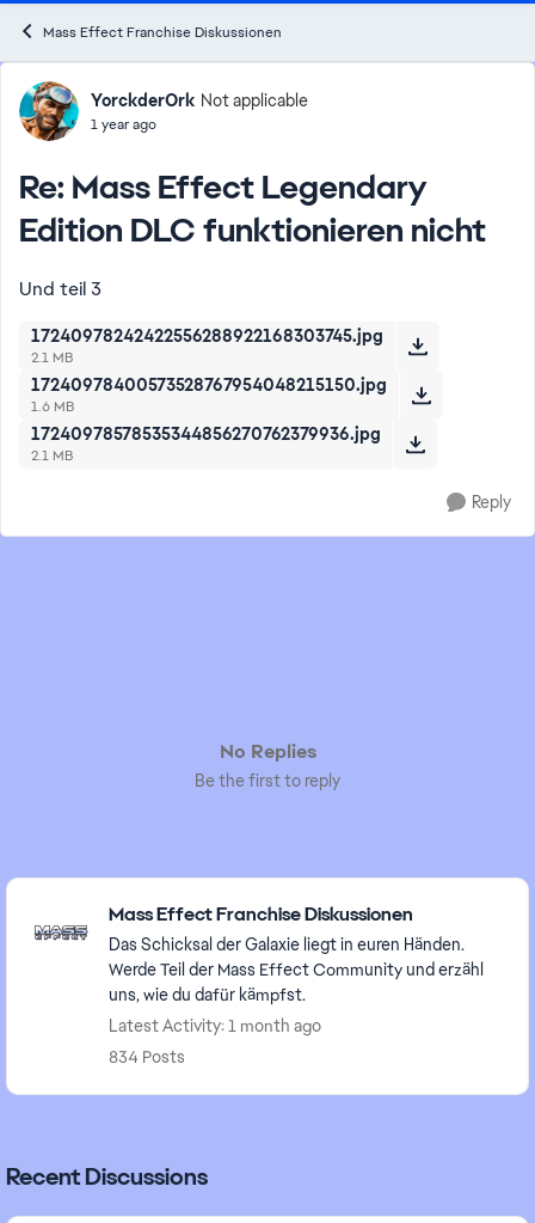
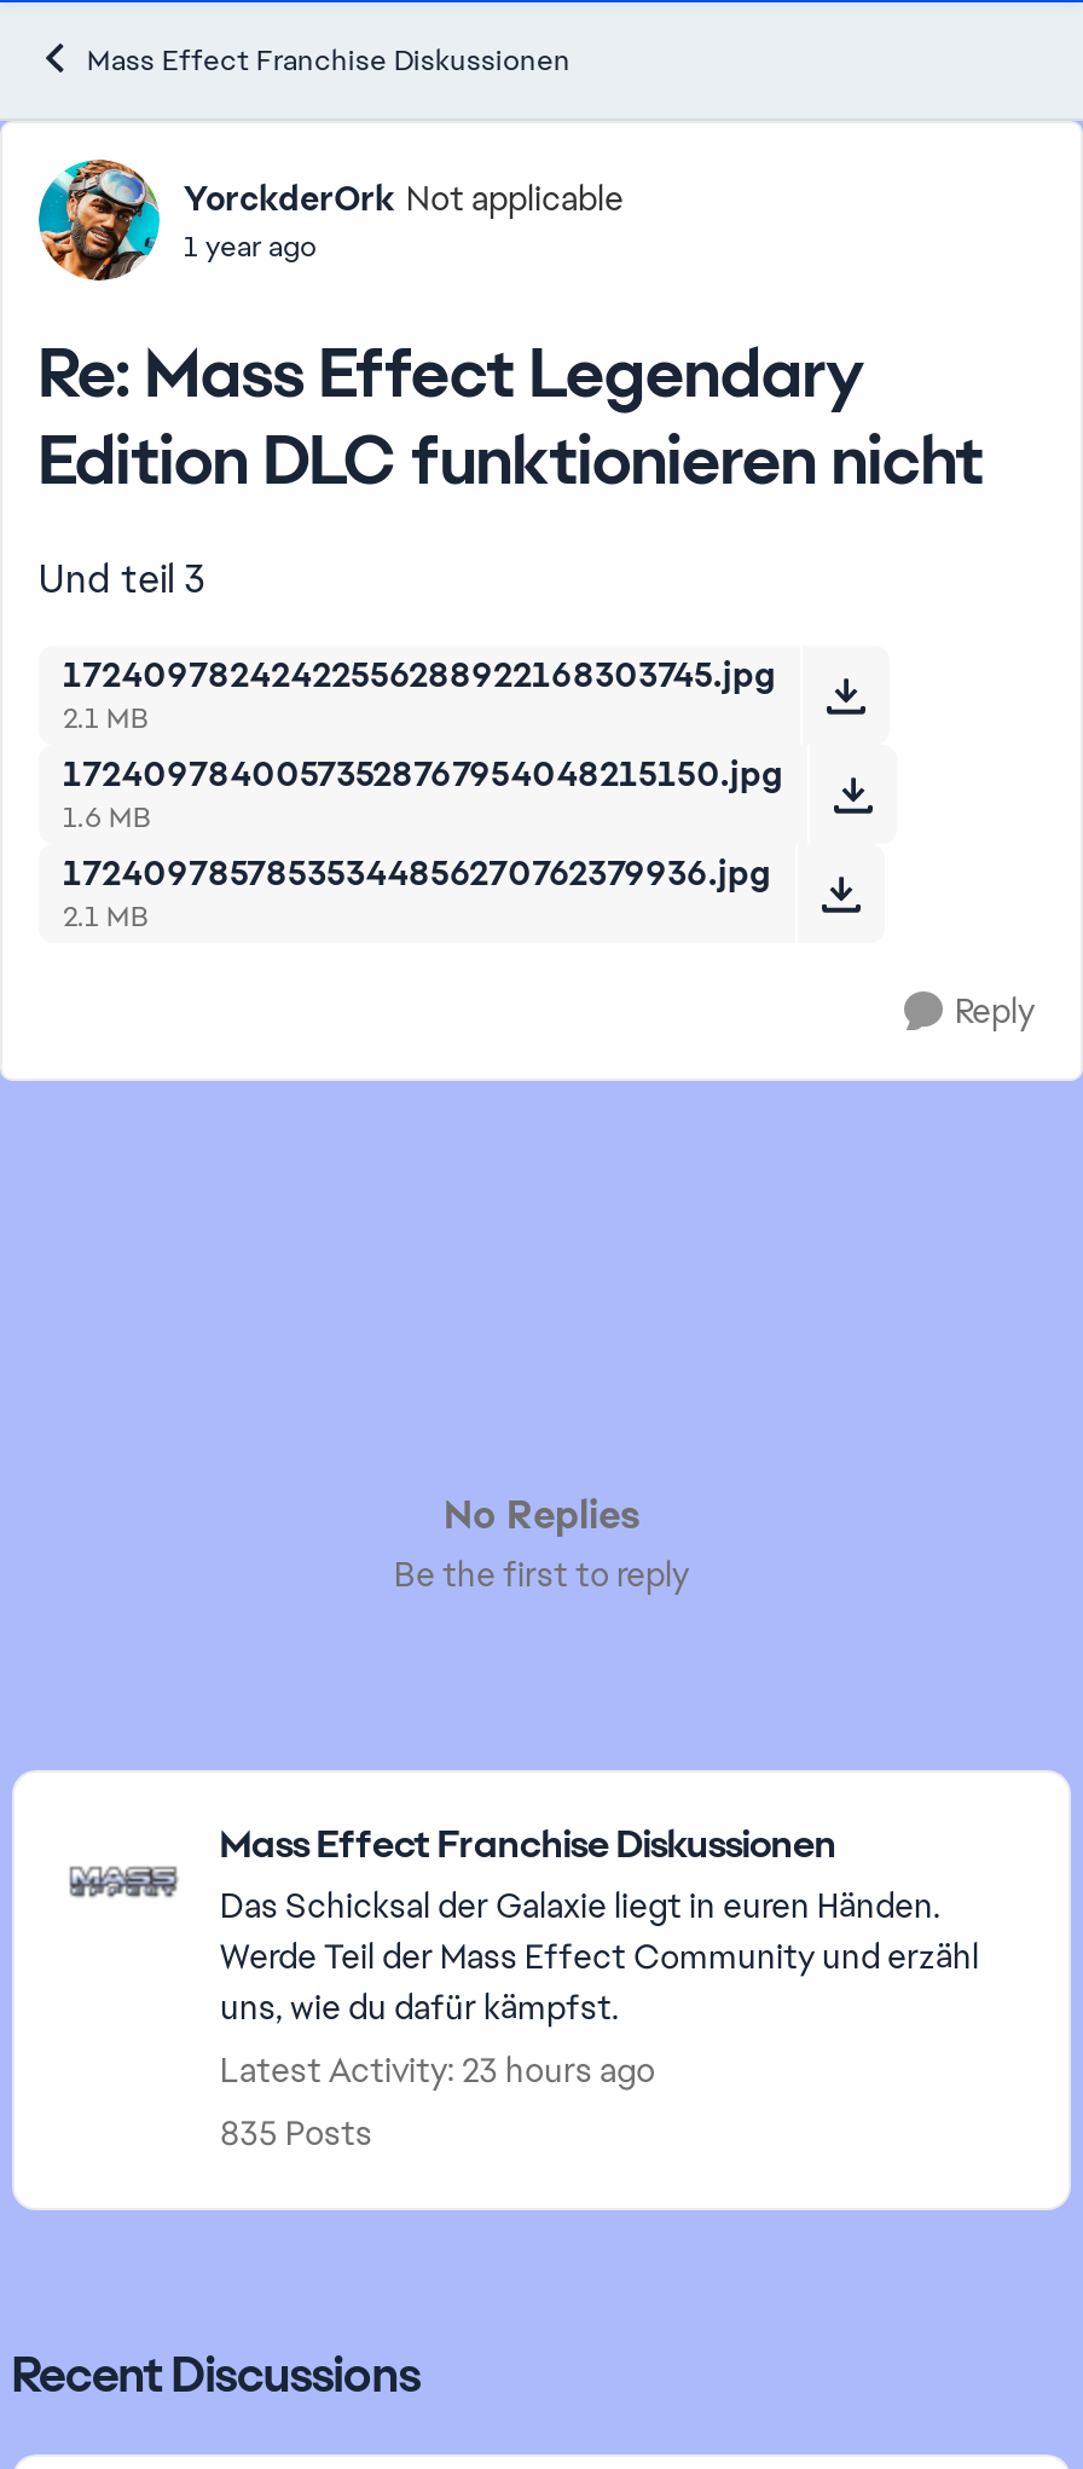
[109,1015,321,1037] Latest Activity: 1 month ago -> [220,2048,655,2092] Latest Activity: 23 hours ago
[109,1046,185,1068] 834 Posts -> [220,2111,372,2155] 835 Posts

